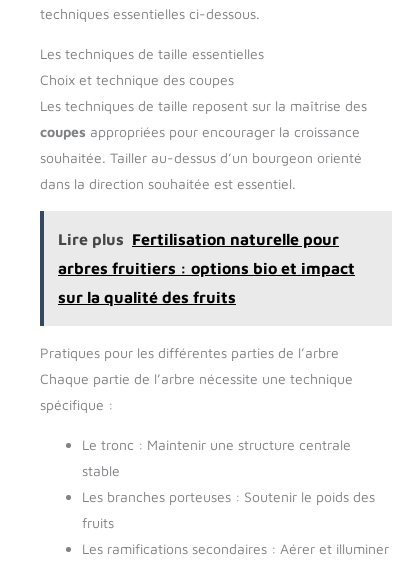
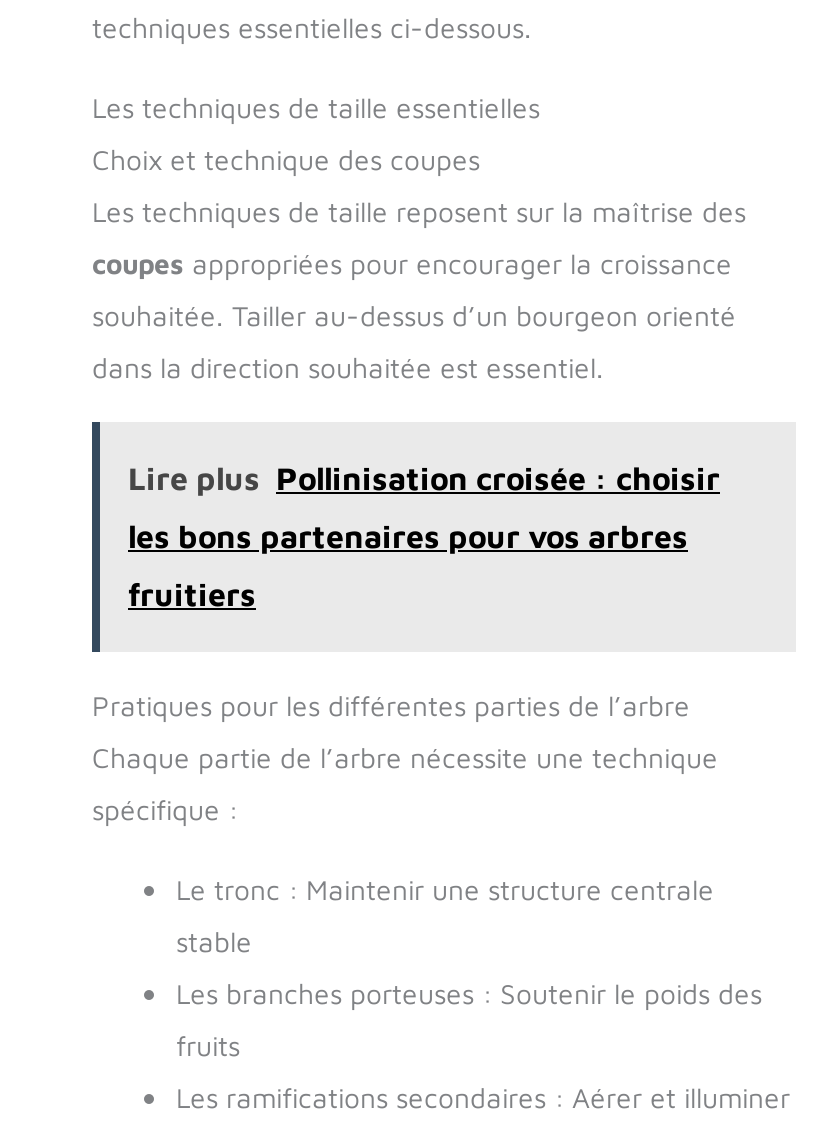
[58,230,339,248] Lire plus Fertilisation naturelle pour -> [128,461,720,497] Lire plus Pollinisation croisée : choisir
[58,259,355,277] arbres fruitiers : options bio et impact -> [128,519,688,555] les bons partenaires pour vos arbres
[58,288,236,306] sur la qualité des fruits -> [128,577,256,613] fruitiers

